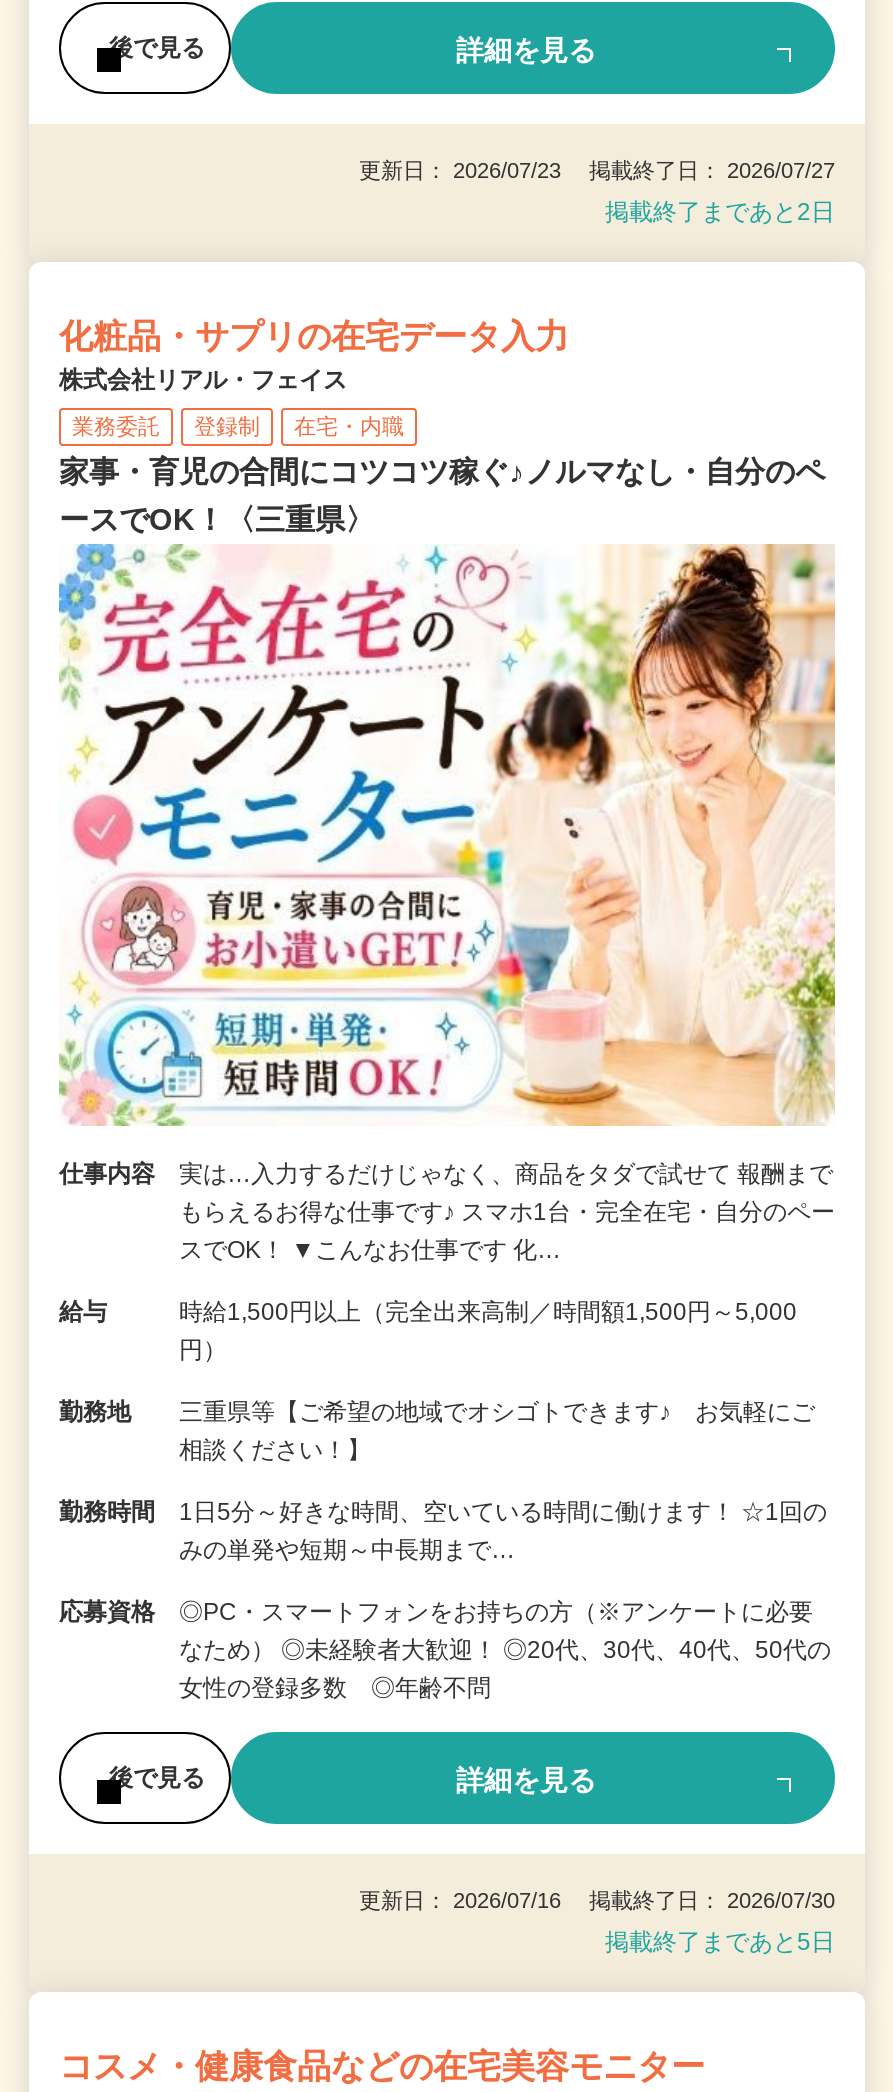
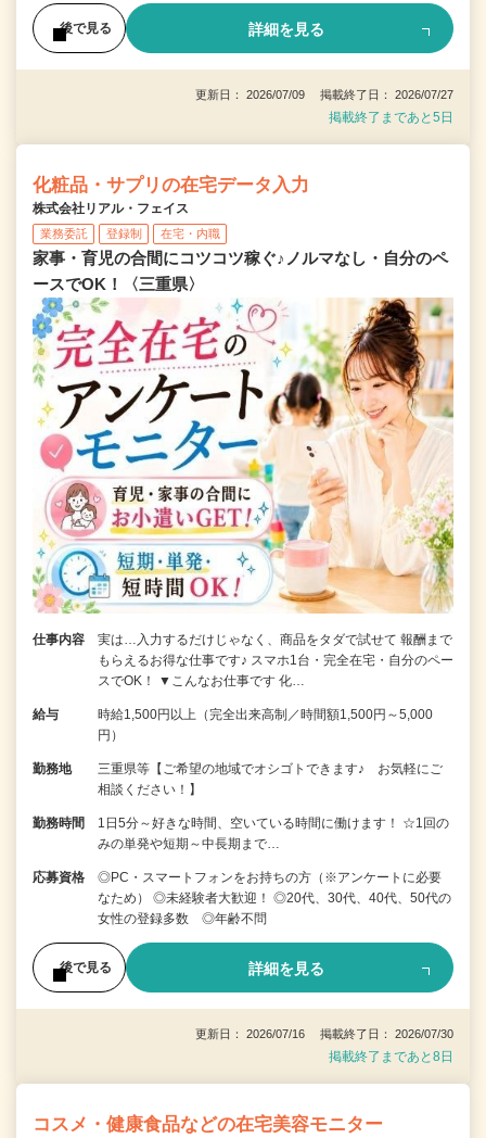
[359,158,835,182] 更新日： 2026/07/23 掲載終了日： 2026/07/27 -> [195,88,453,101] 更新日： 2026/07/09 掲載終了日： 2026/07/27
[605,198,835,226] 掲載終了まであと2日 -> none
none -> [329,1049,453,1065] 掲載終了まであと8日
moved [605,1929,835,1957] -> [329,110,453,125]: 掲載終了まであと5日

